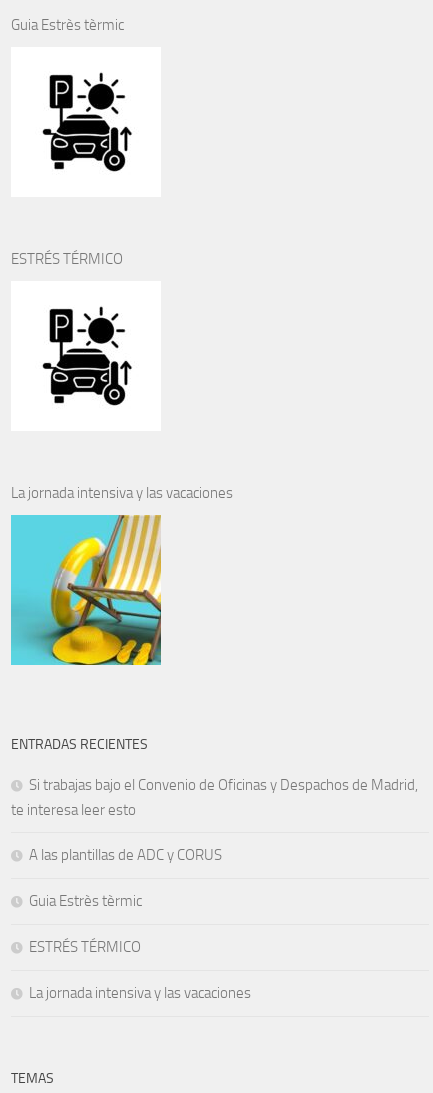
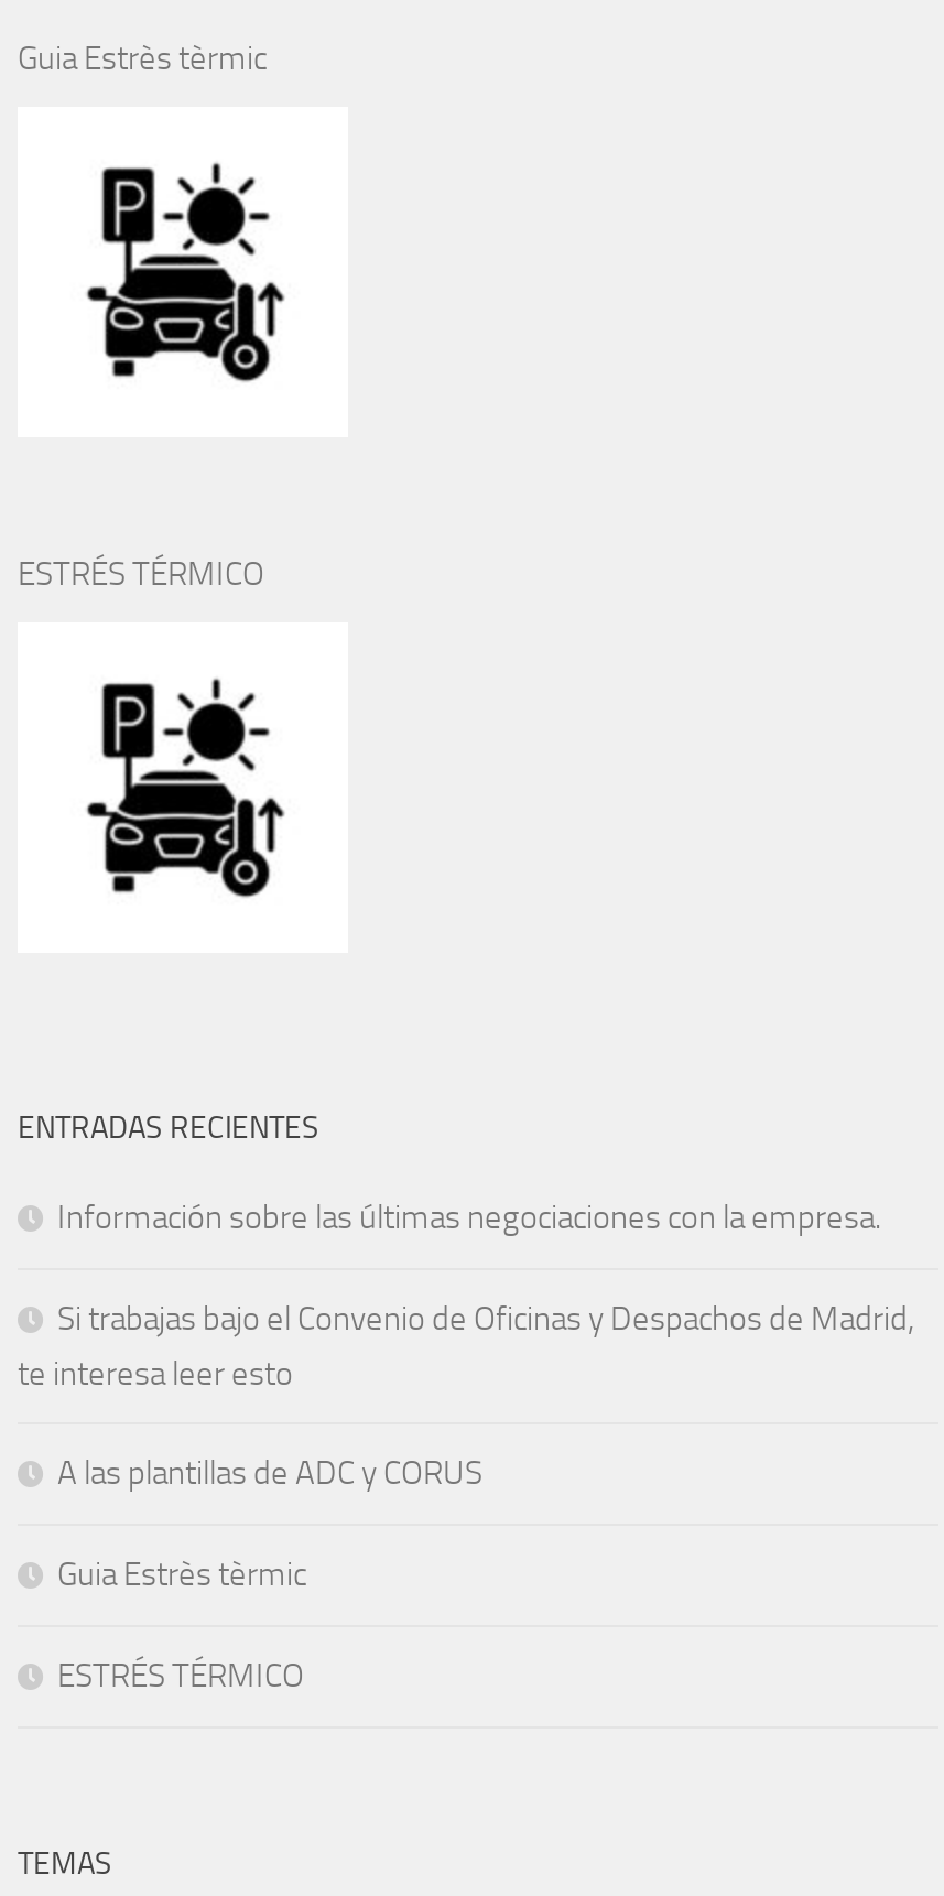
[11,484,233,502] La jornada intensiva y las vacaciones -> none
[10,514,162,666] [image] -> none
none -> [57,1197,881,1237] Información sobre las últimas negociaciones con la empresa.
[29,984,251,1002] La jornada intensiva y las vacaciones -> none

